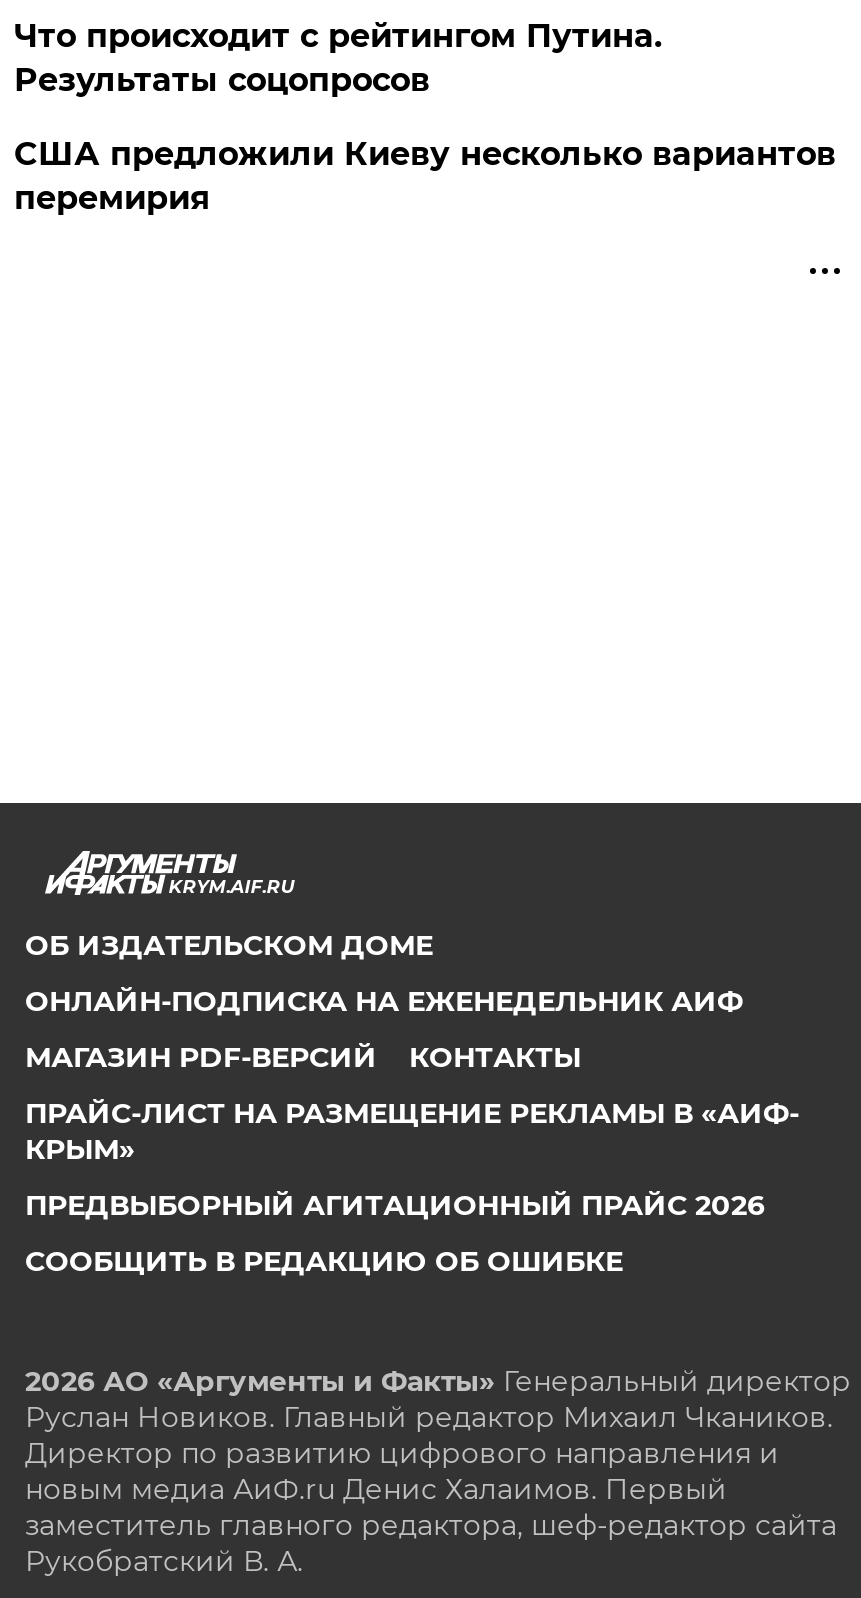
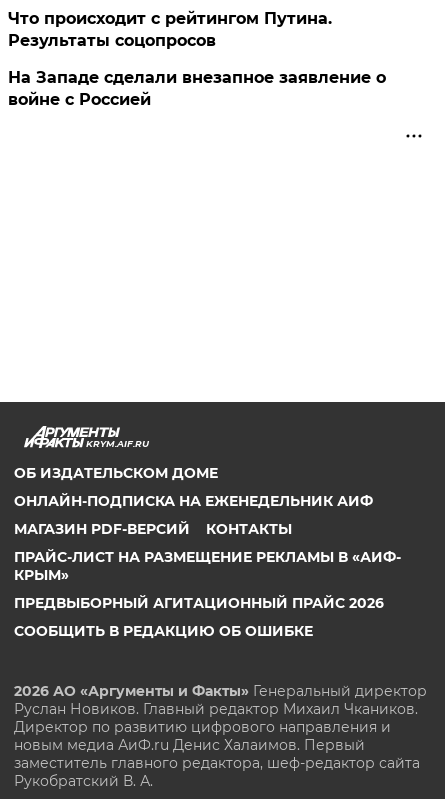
[14,135,836,217] США предложили Киеву несколько вариантов | перемирия -> [8,68,386,109] На Западе сделали внезапное заявление о | войне с Россией

